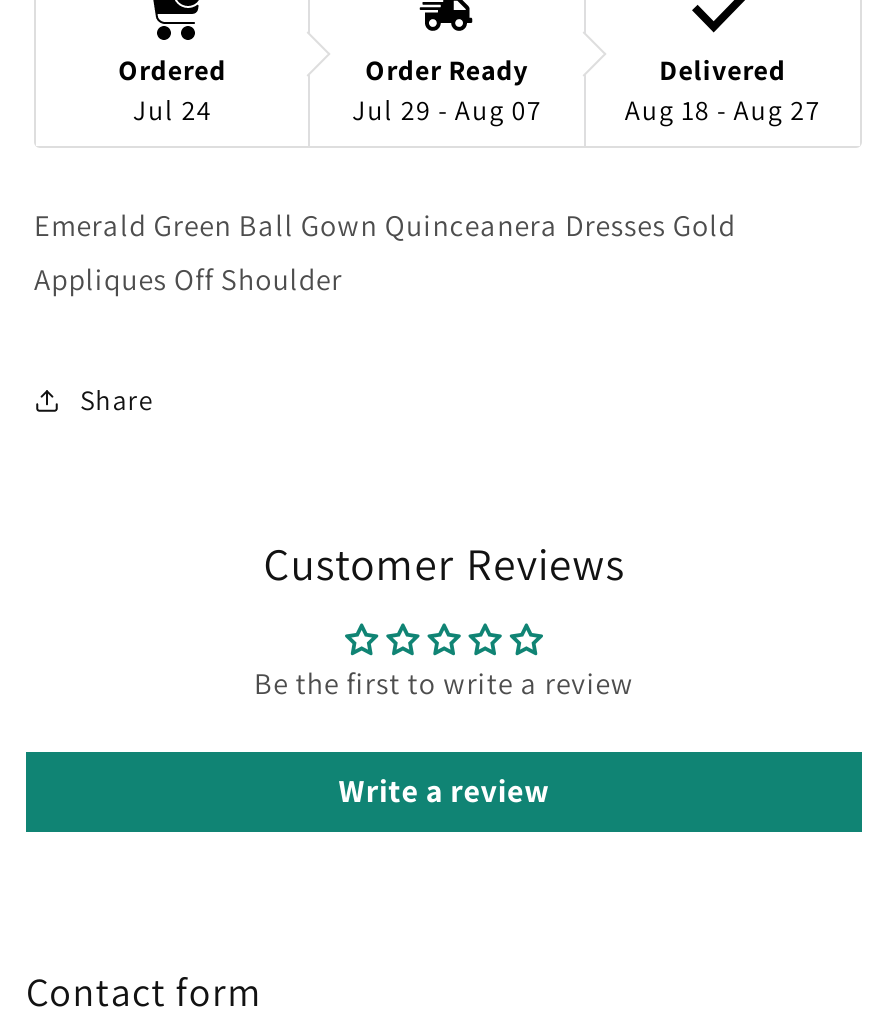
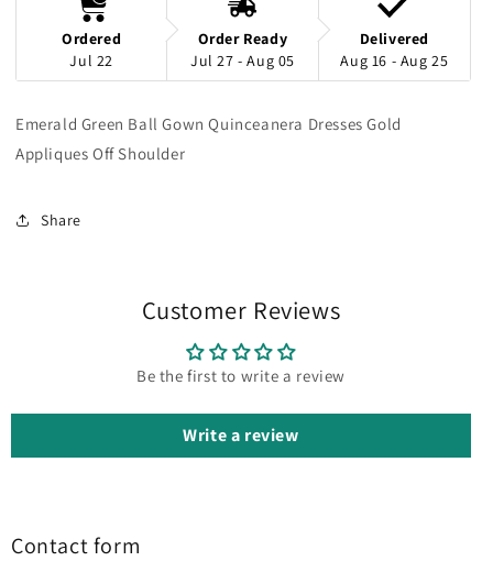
[133,93,212,129] Jul 24 -> [70,51,113,71] Jul 22
[352,93,542,129] Jul 29 - Aug 07 -> [190,51,295,71] Jul 27 - Aug 05
[625,93,821,129] Aug 18 - Aug 27 -> [340,51,448,71] Aug 16 - Aug 25

